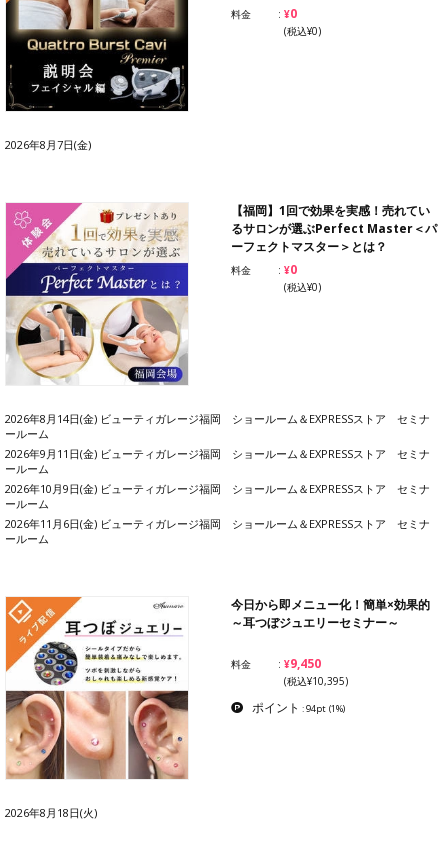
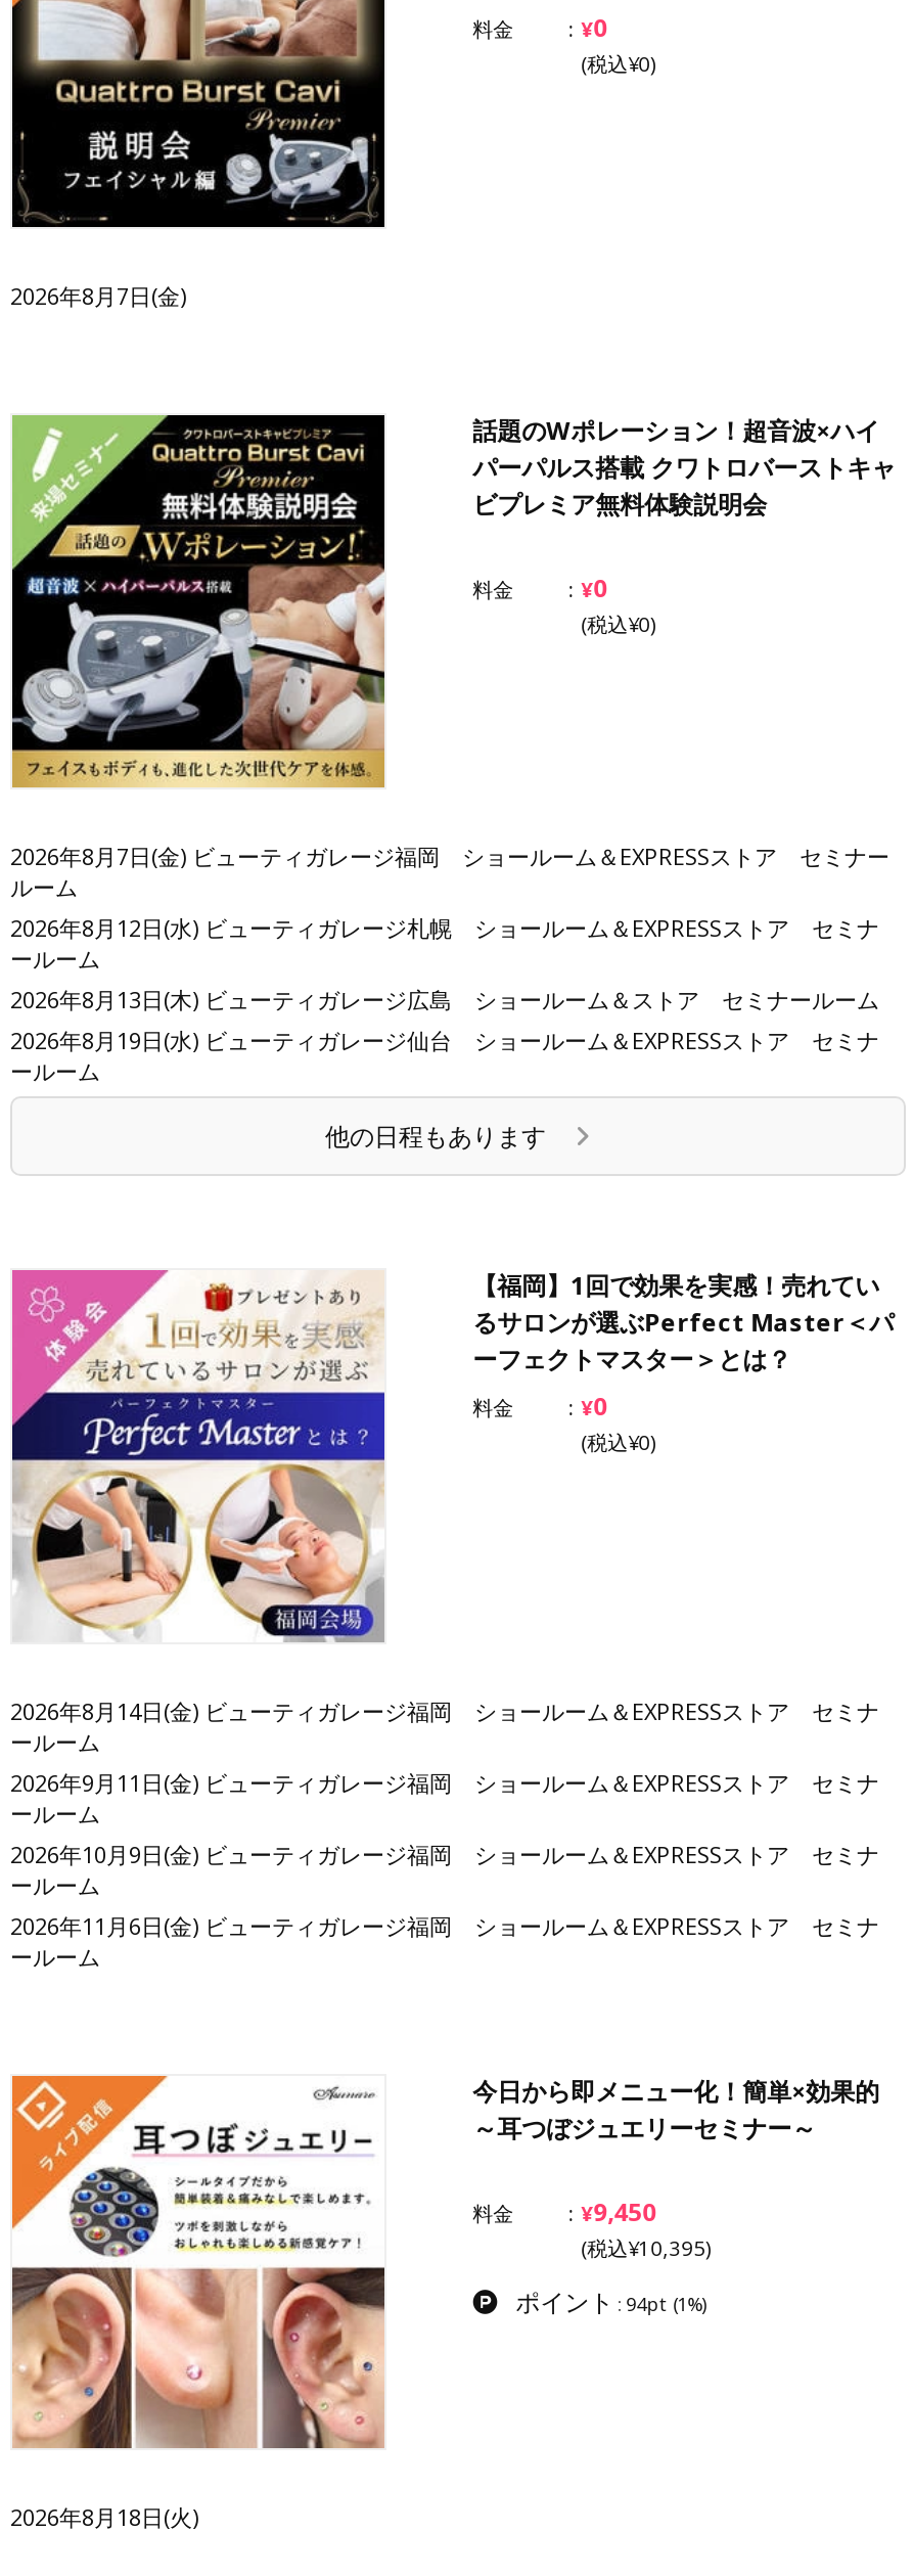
none -> [10,413,889,1153] [image] | 2026年8月7日(金) ビューティガレージ福岡 ショールーム＆EXPRESSストア セミナー | ルーム | 2026年8月12日(水) ビューティガレージ札幌 ショールーム＆EXPRESSストア セミナ | ールーム | 2026年8月13日(木) ビューティガレージ広島 ショールーム＆ストア セミナールーム | 2026年8月19日(水) ビューティガレージ仙台 ショールーム＆EXPRESSストア セミナ | ールーム | 他の日程もあります
none -> [473,413,896,638] 話題のWポレーション！超音波×ハイ | パーパルス搭載 クワトロバーストキャ | ビプレミア無料体験説明会 | 料金 | ¥0 | (税込¥0)

